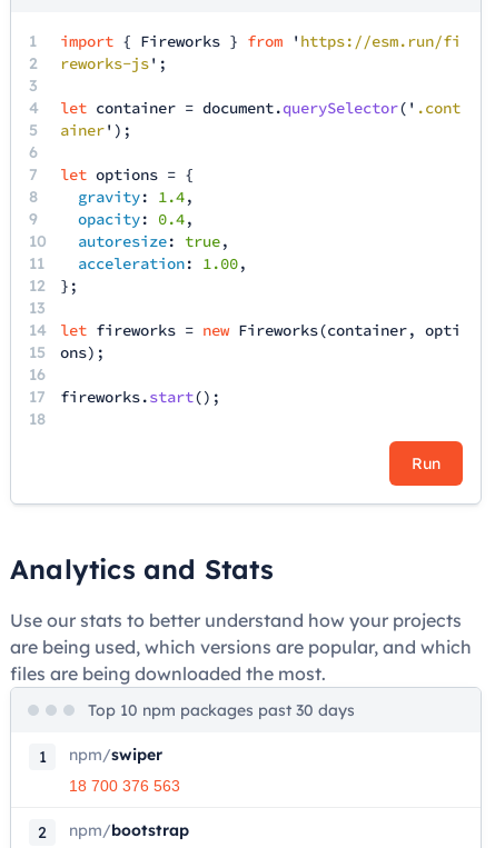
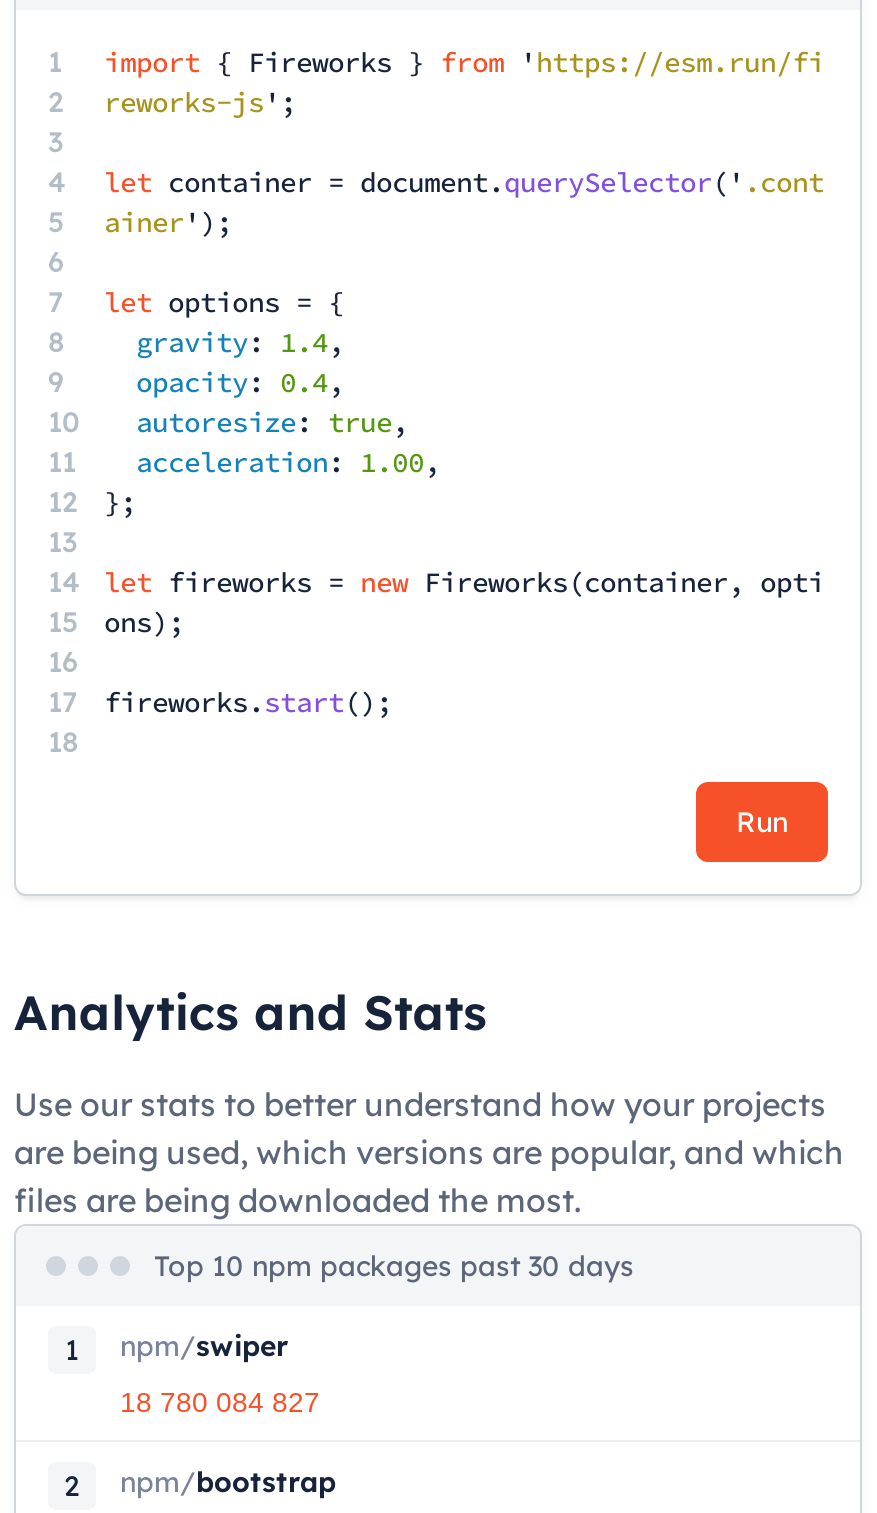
[69,777,180,795] 18 700 376 563 -> [120,1386,320,1418] 18 780 084 827

